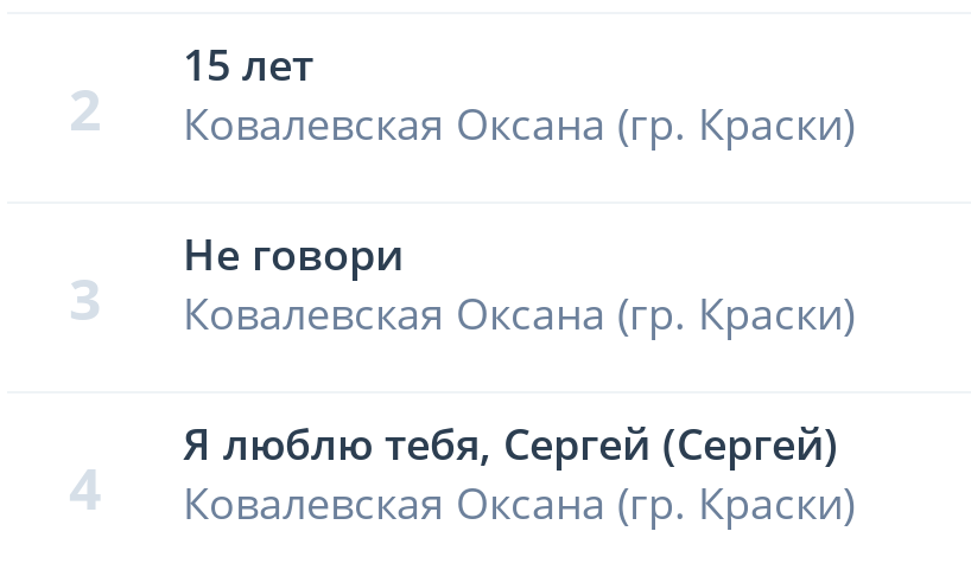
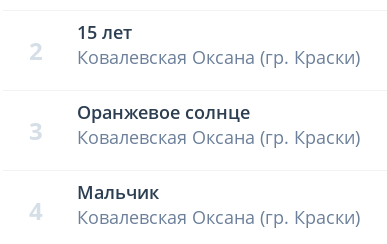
[183,226,404,283] Не говори -> [77,100,250,124] Оранжевое солнце
[183,415,838,472] Я люблю тебя, Сергей (Сергей) -> [77,180,159,204] Мальчик

